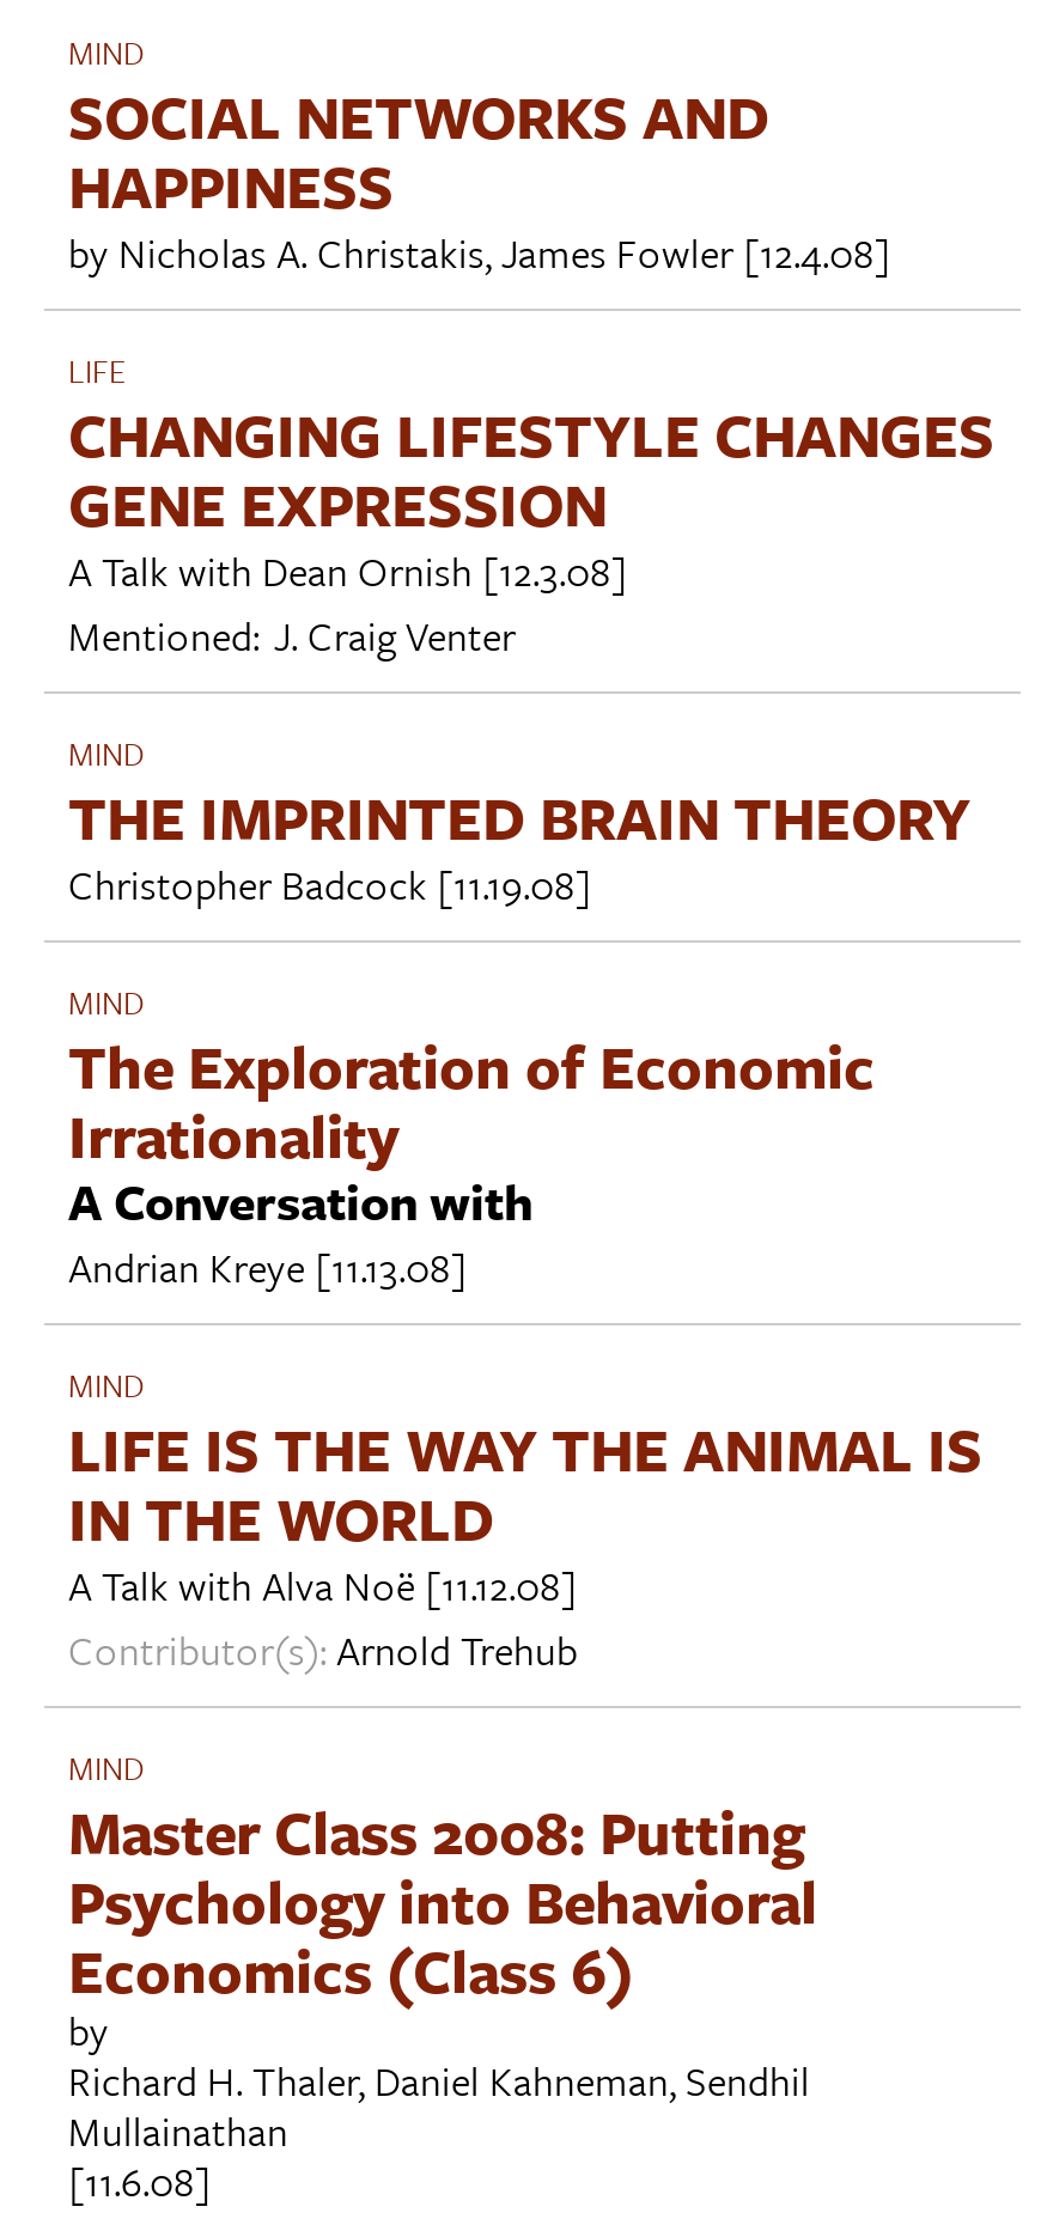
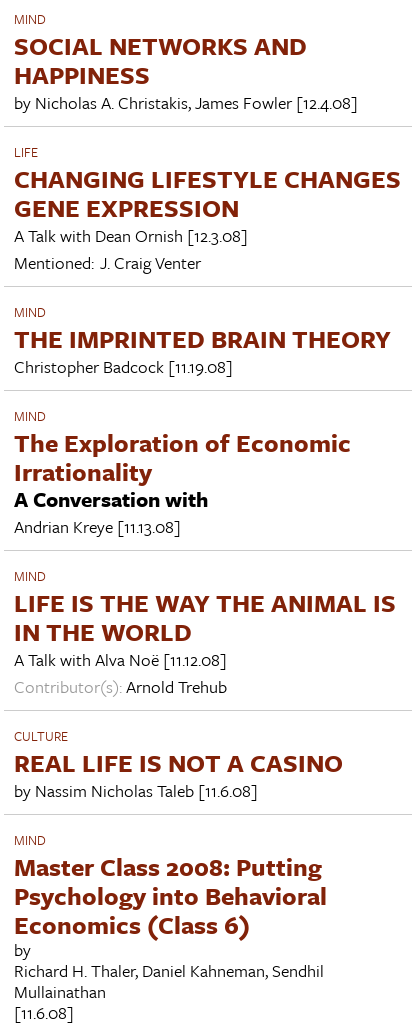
none -> [14,726,343,803] CULTURE | REAL LIFE IS NOT A CASINO | by Nassim Nicholas Taleb [11.6.08]

